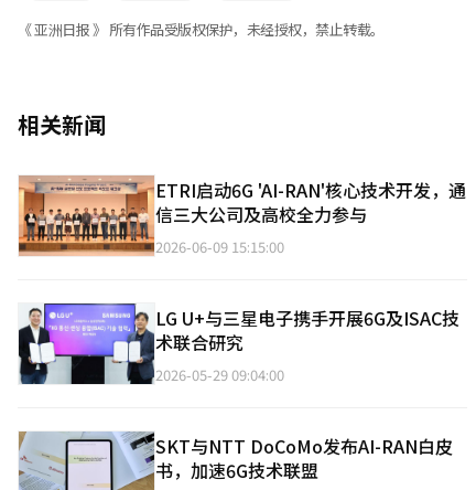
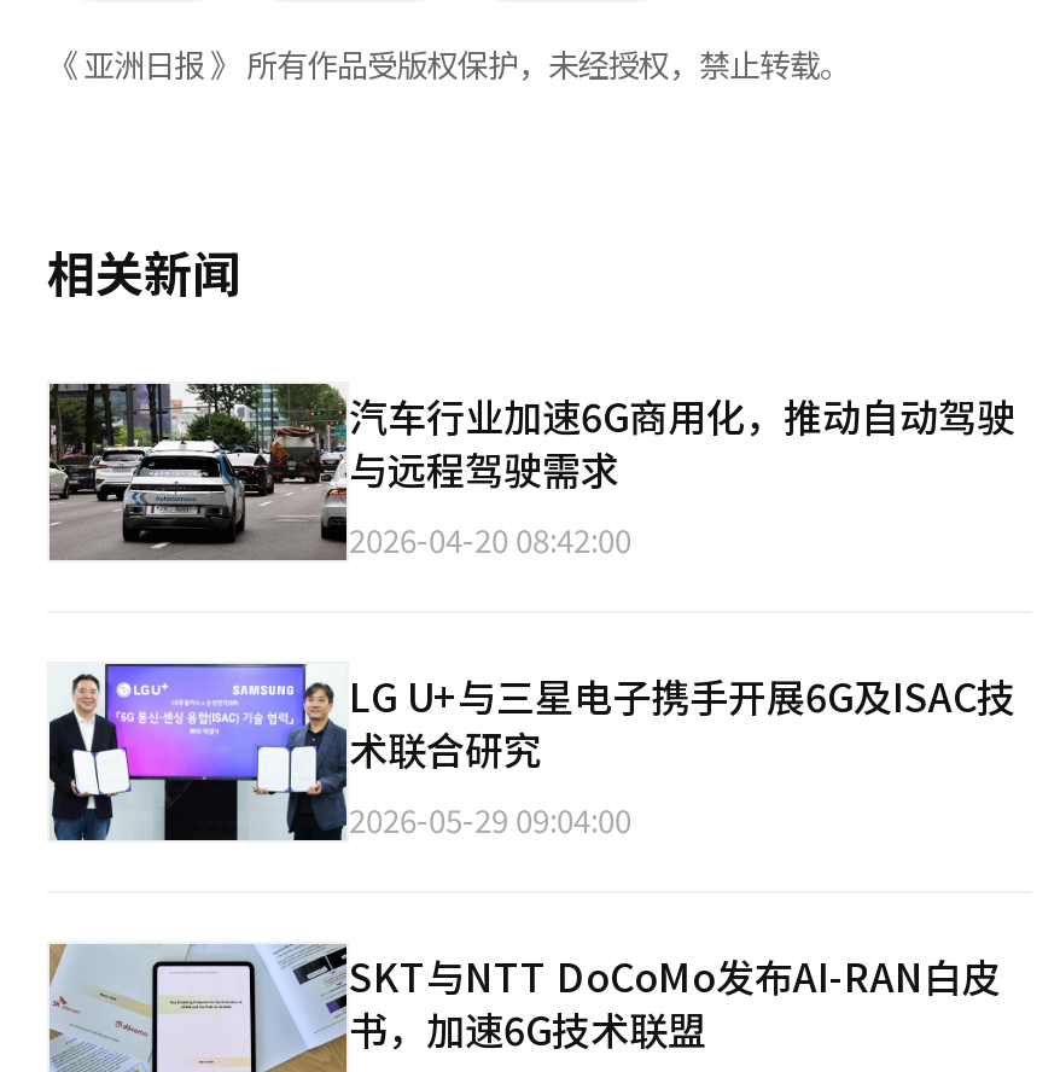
[18,175,466,257] [image] | ETRI启动6G 'AI-RAN'核心技术开发，通 | 信三大公司及高校全力参与 | 2026-06-09 15:15:00 -> [47,381,1015,563] [image] | 汽车行业加速6G商用化，推动自动驾驶 | 与远程驾驶需求 | 2026-04-20 08:42:00

